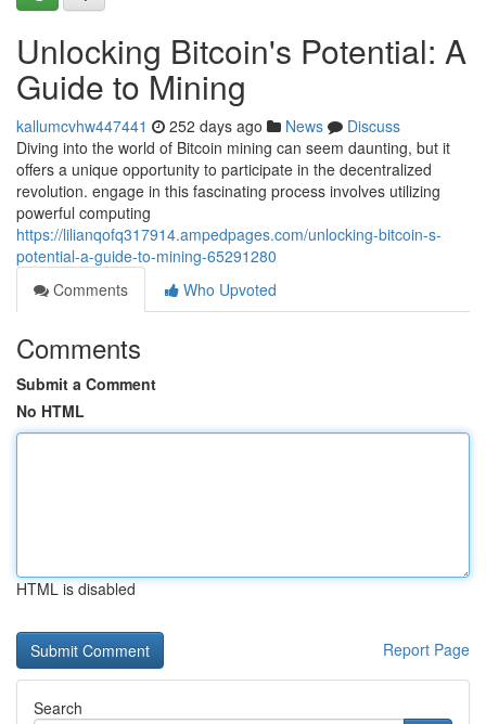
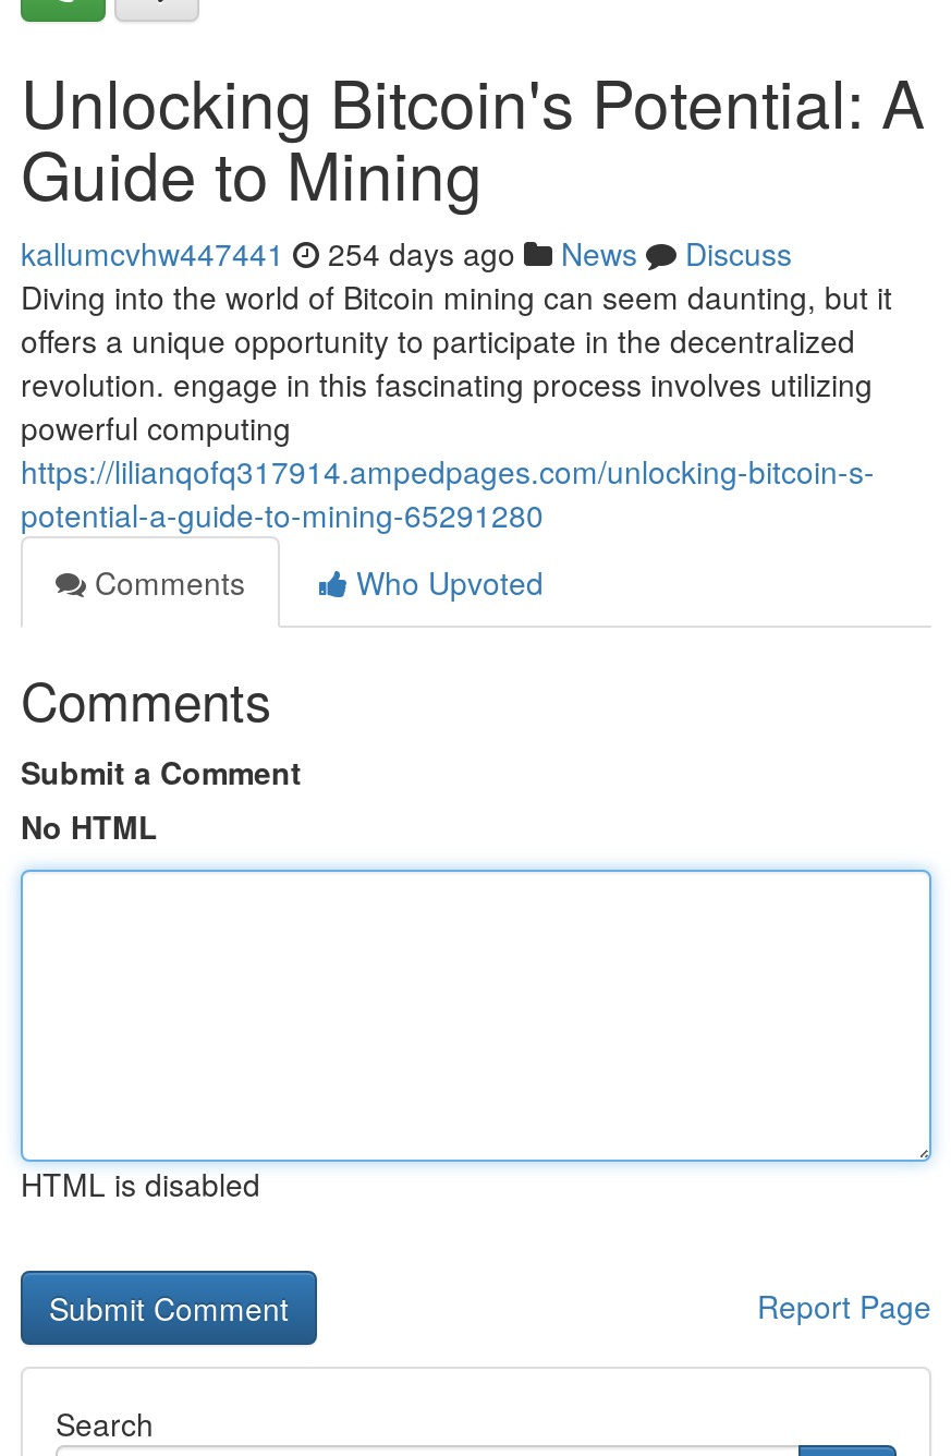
[16,115,400,137] kallumcvhw447441 252 days ago News Discuss -> [21,231,792,275] kallumcvhw447441 254 days ago News Discuss

